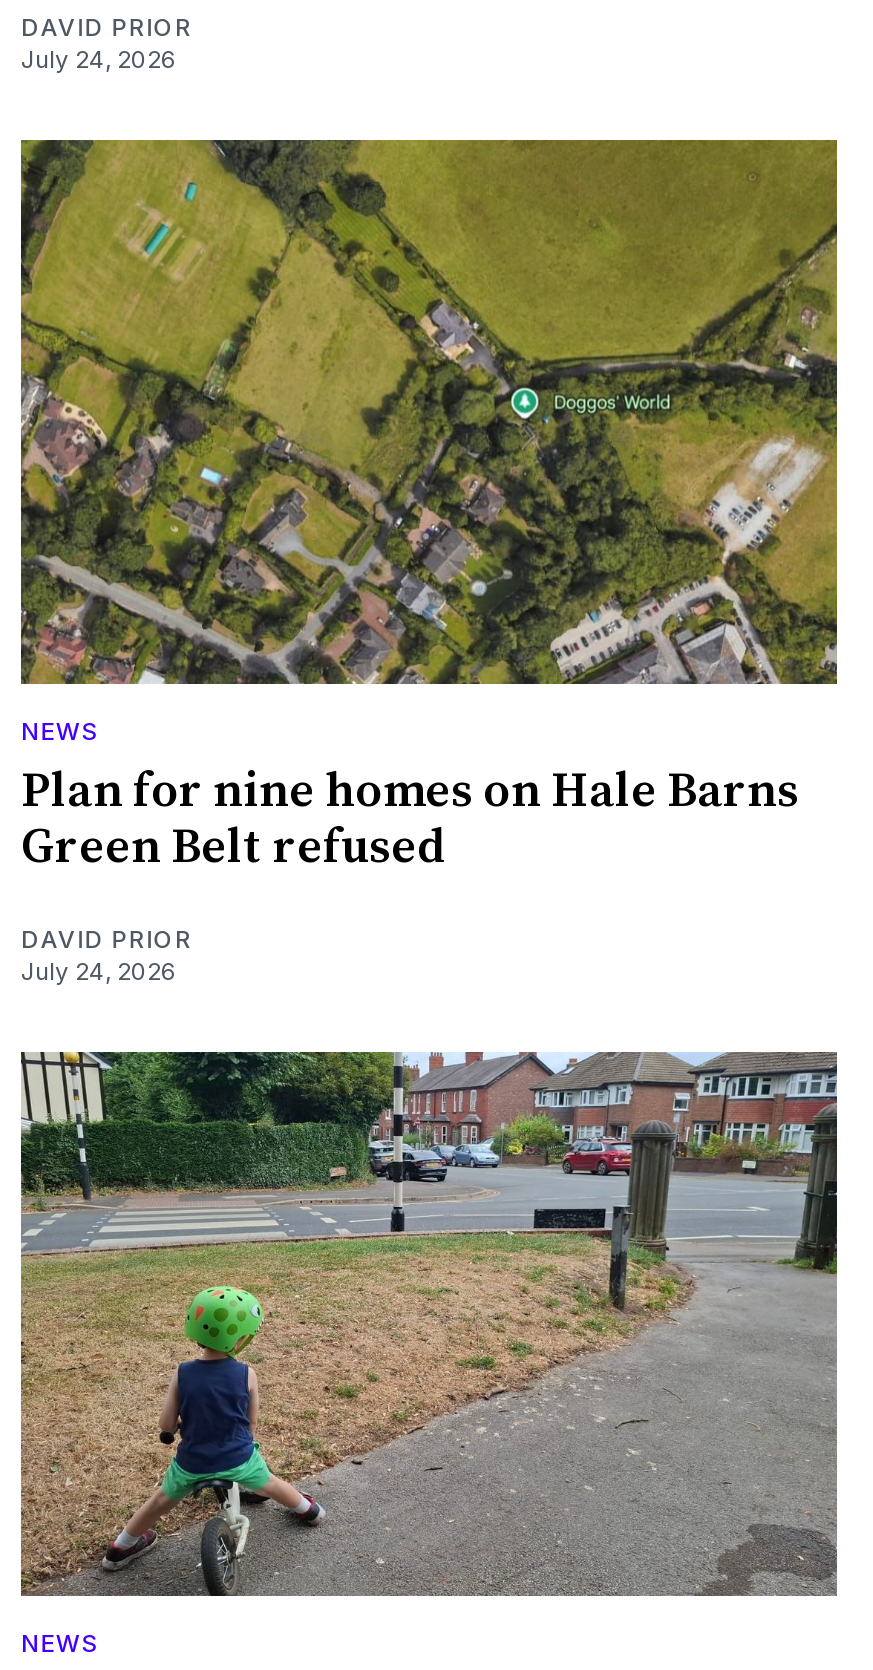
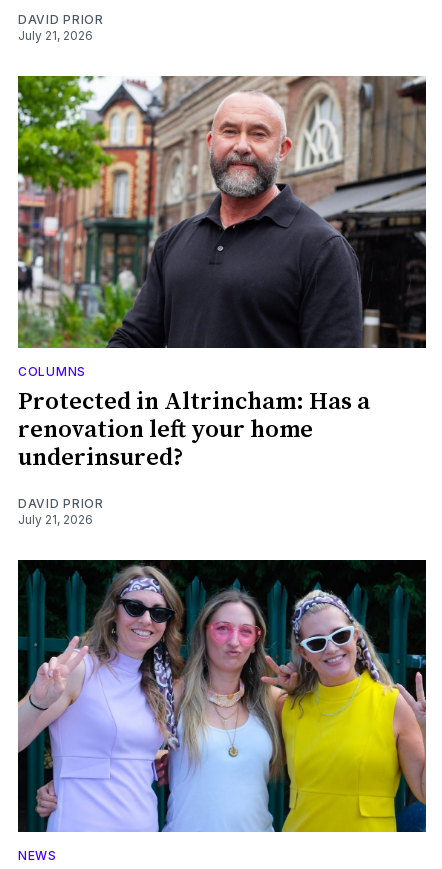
[21,44,177,74] July 24, 2026 -> [18,28,93,43] July 21, 2026
[21,138,839,878] [image] | NEWS | Plan for nine homes on Hale Barns | Green Belt refused -> [17,76,427,473] [image] | COLUMNS | Protected in Altrincham: Has a | renovation left your home | underinsured?
[21,956,177,986] July 24, 2026 -> [18,512,93,527] July 21, 2026
[19,1050,839,1598] [image] -> [17,559,427,833] [image]

